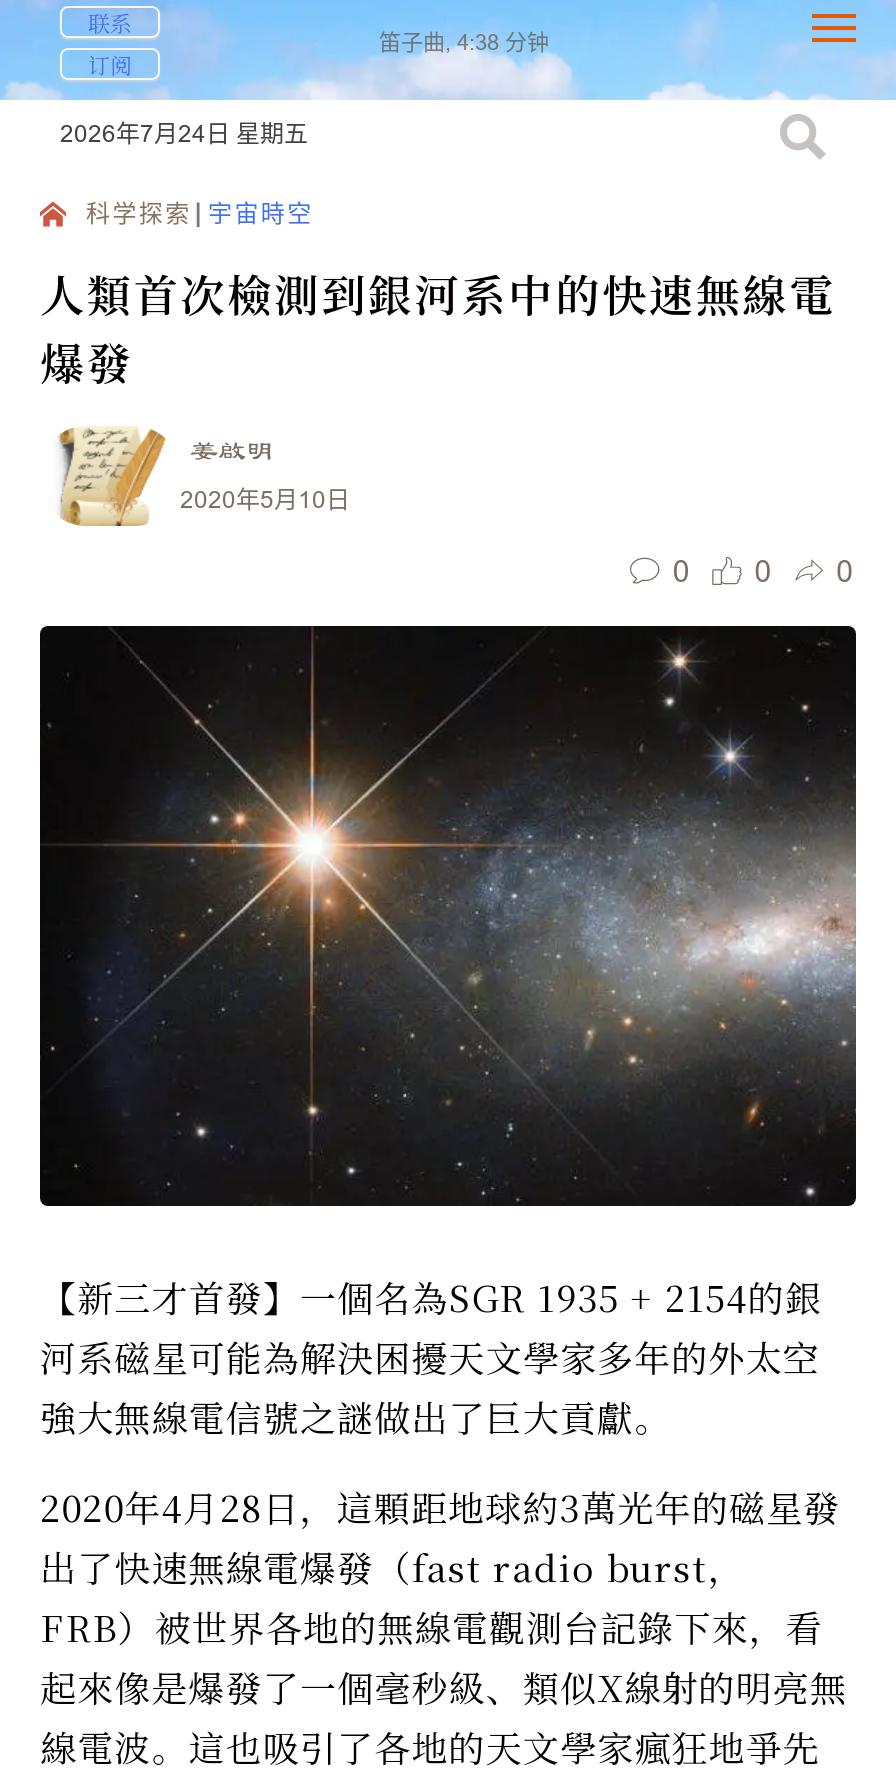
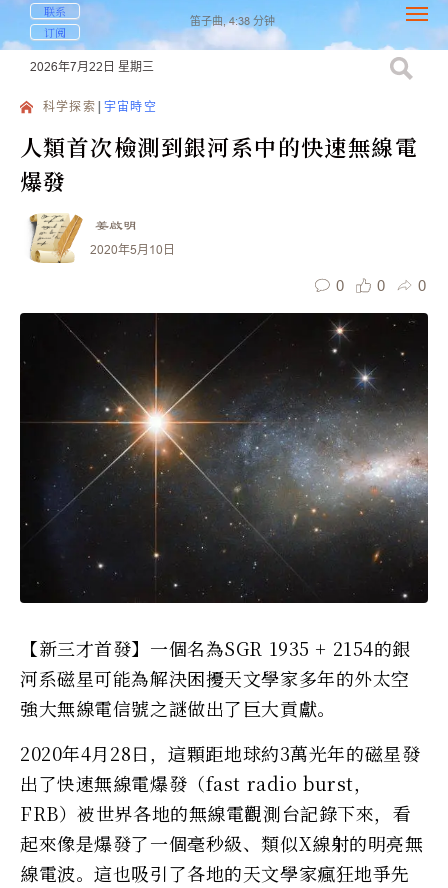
[60,118,308,150] 2026年7月24日 星期五 -> [30,59,154,75] 2026年7月22日 星期三

